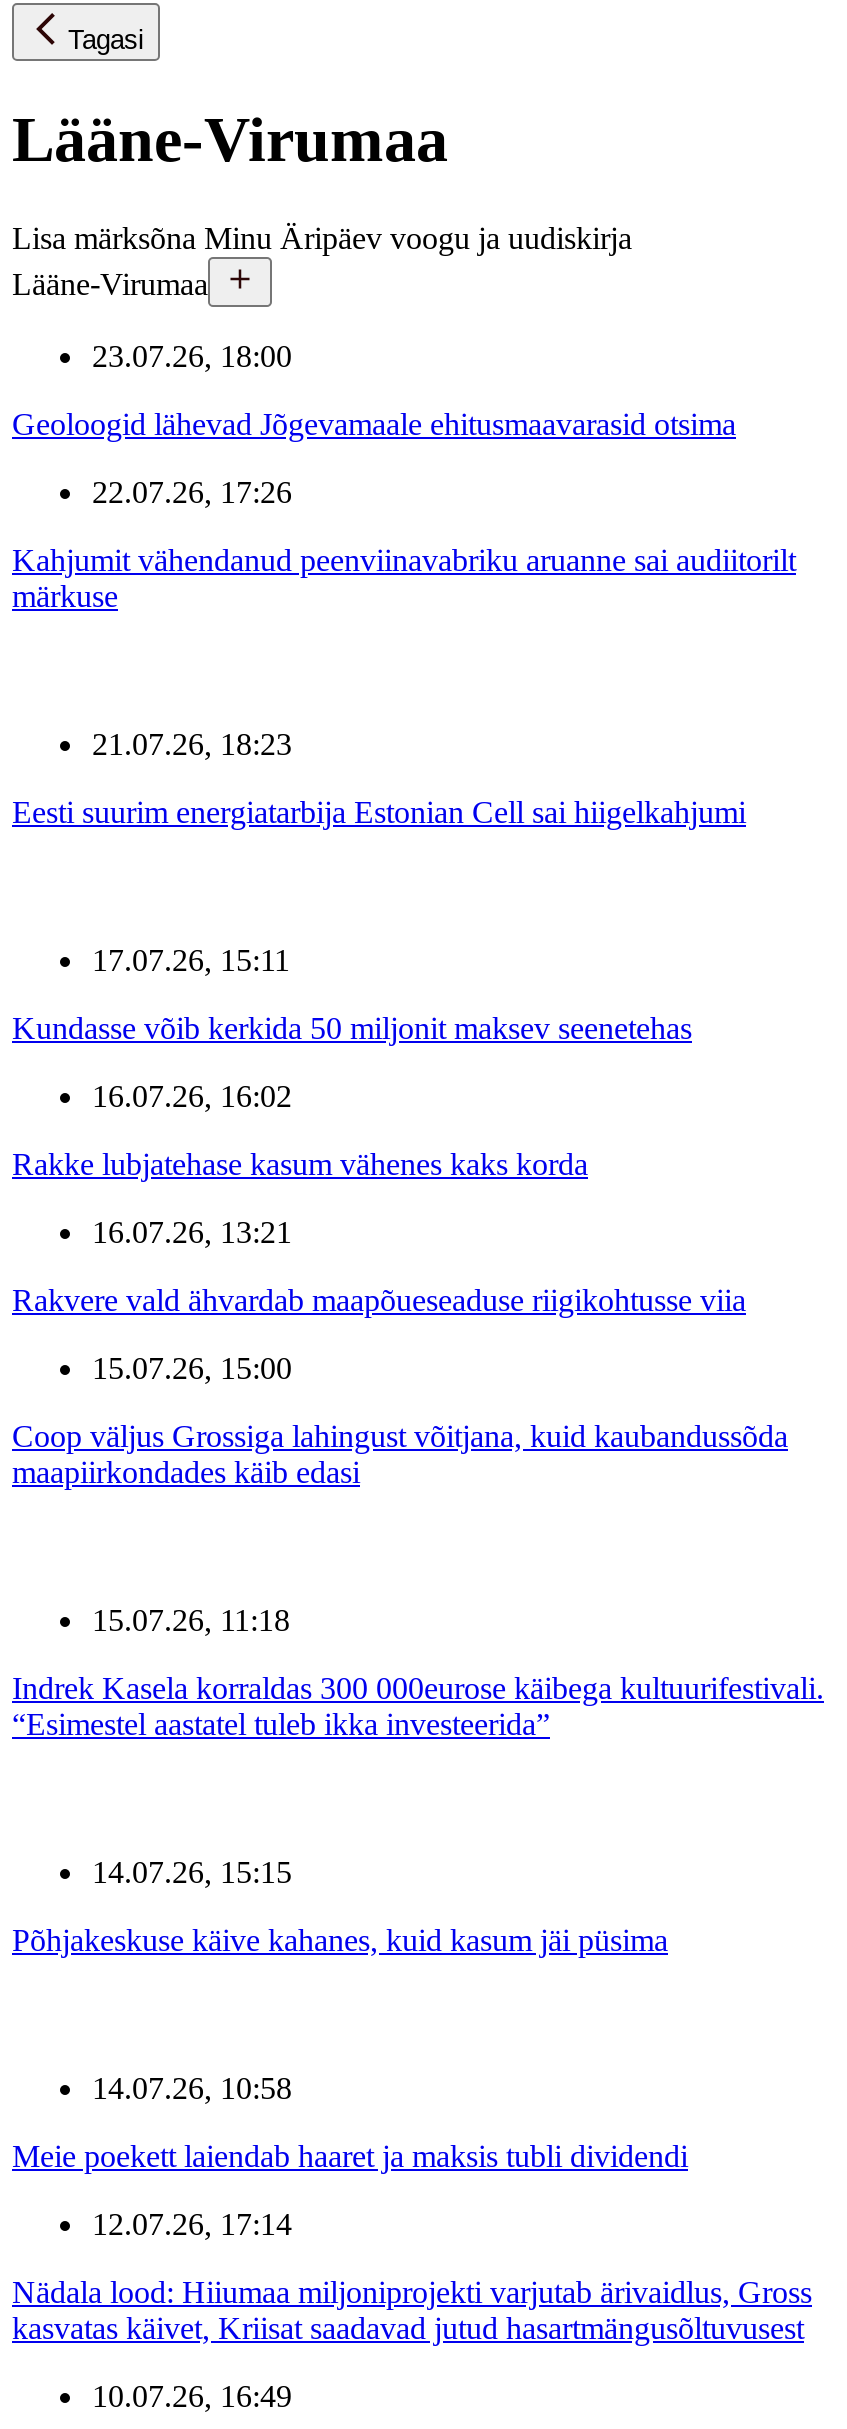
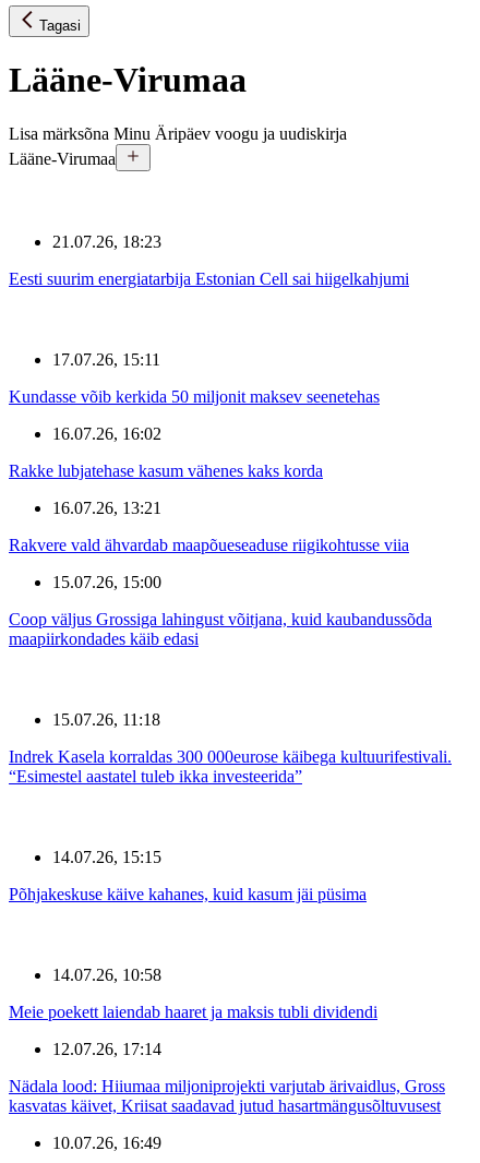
[12,339,796,613] 23.07.26, 18:00 | Geoloogid lähevad Jõgevamaale ehitusmaavarasid otsima | 22.07.26, 17:26 | Kahjumit vähendanud peenviinavabriku aruanne sai audiitorilt | märkuse -> none

